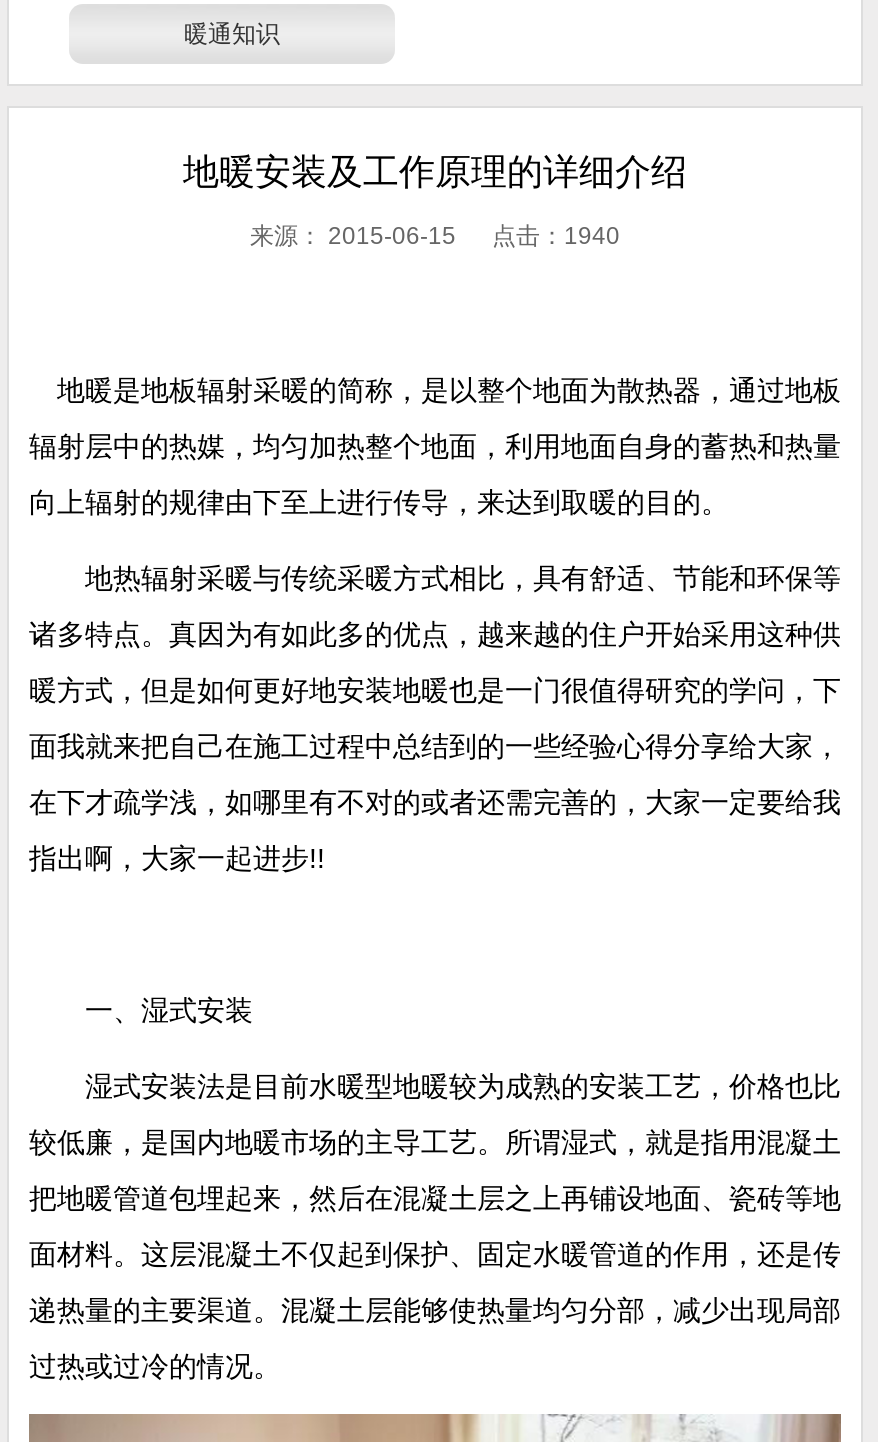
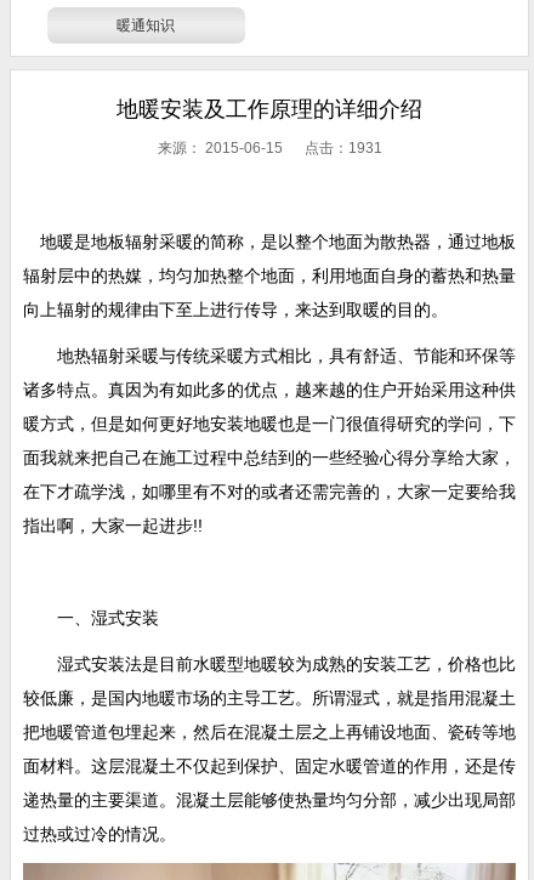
[250,222,620,250] 来源：2015-06-15 点击：1940 -> [157,140,382,157] 来源：2015-06-15 点击：1931

